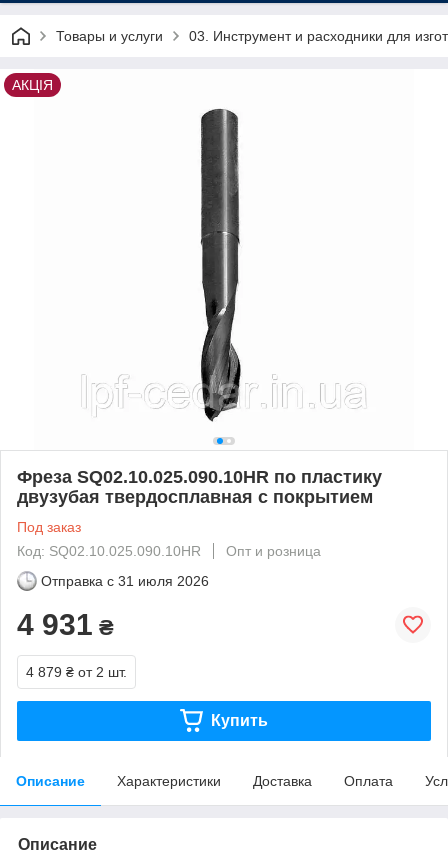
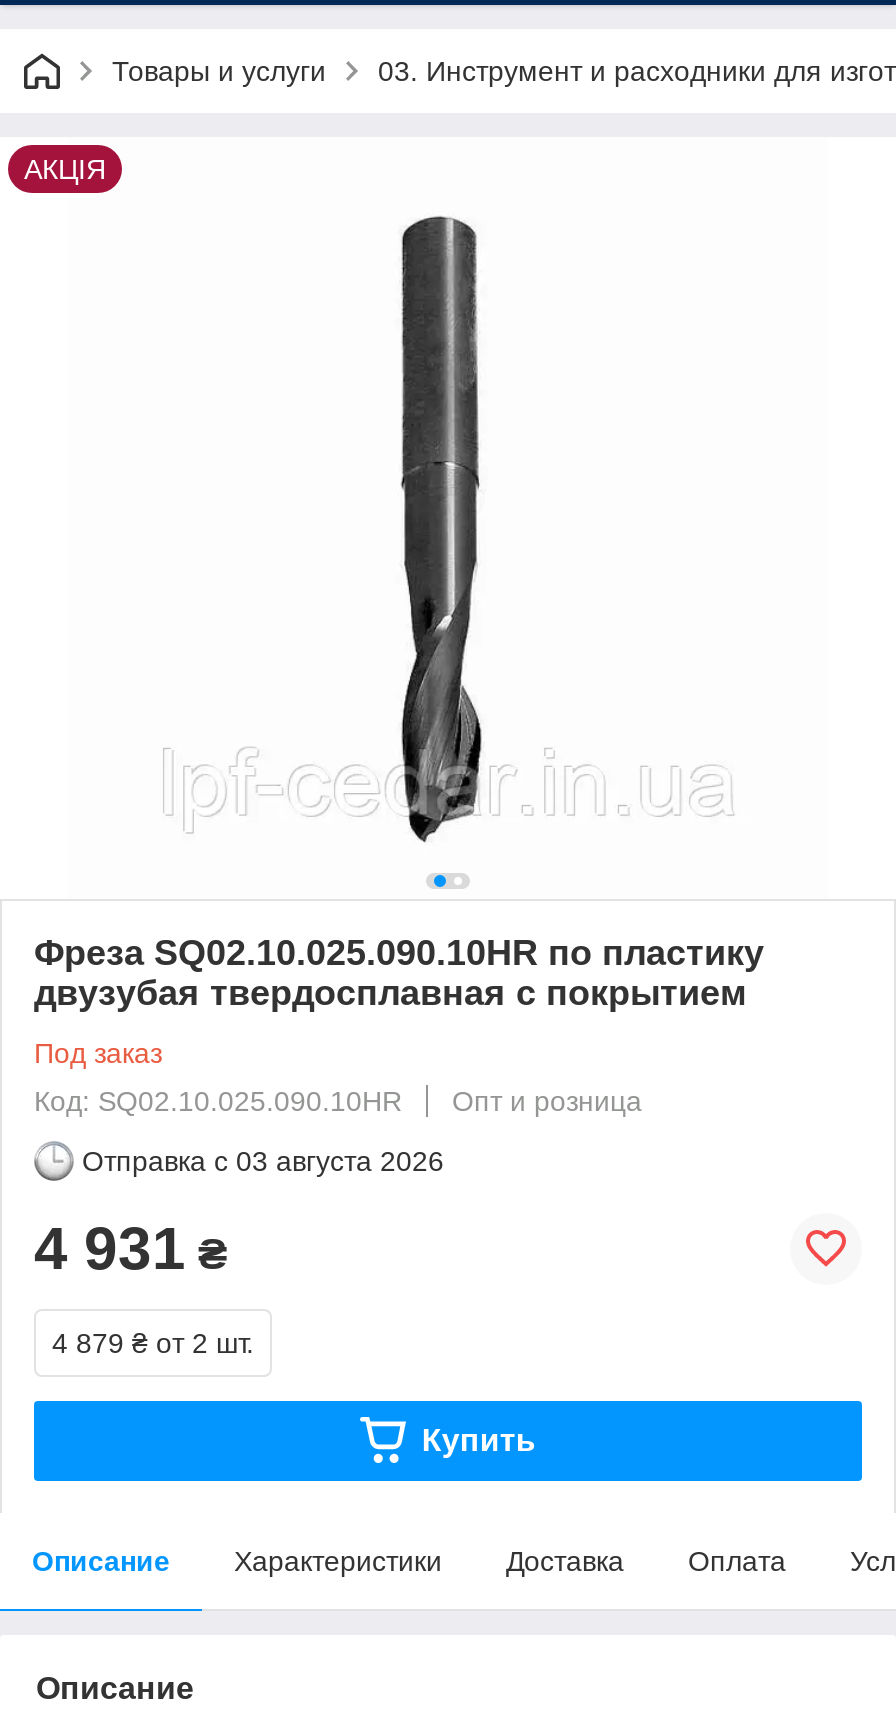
[41,573,209,589] Отправка с 31 июля 2026 -> [82,1145,444,1177] Отправка с 03 августа 2026

